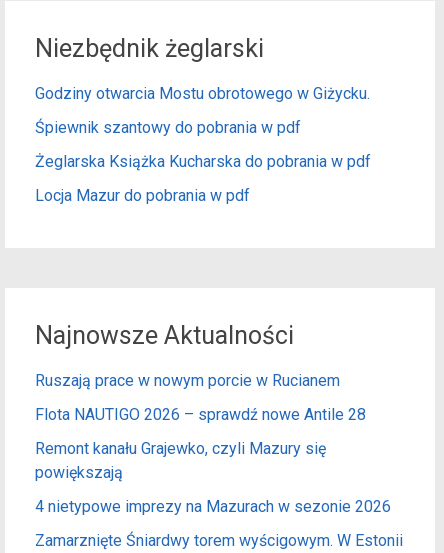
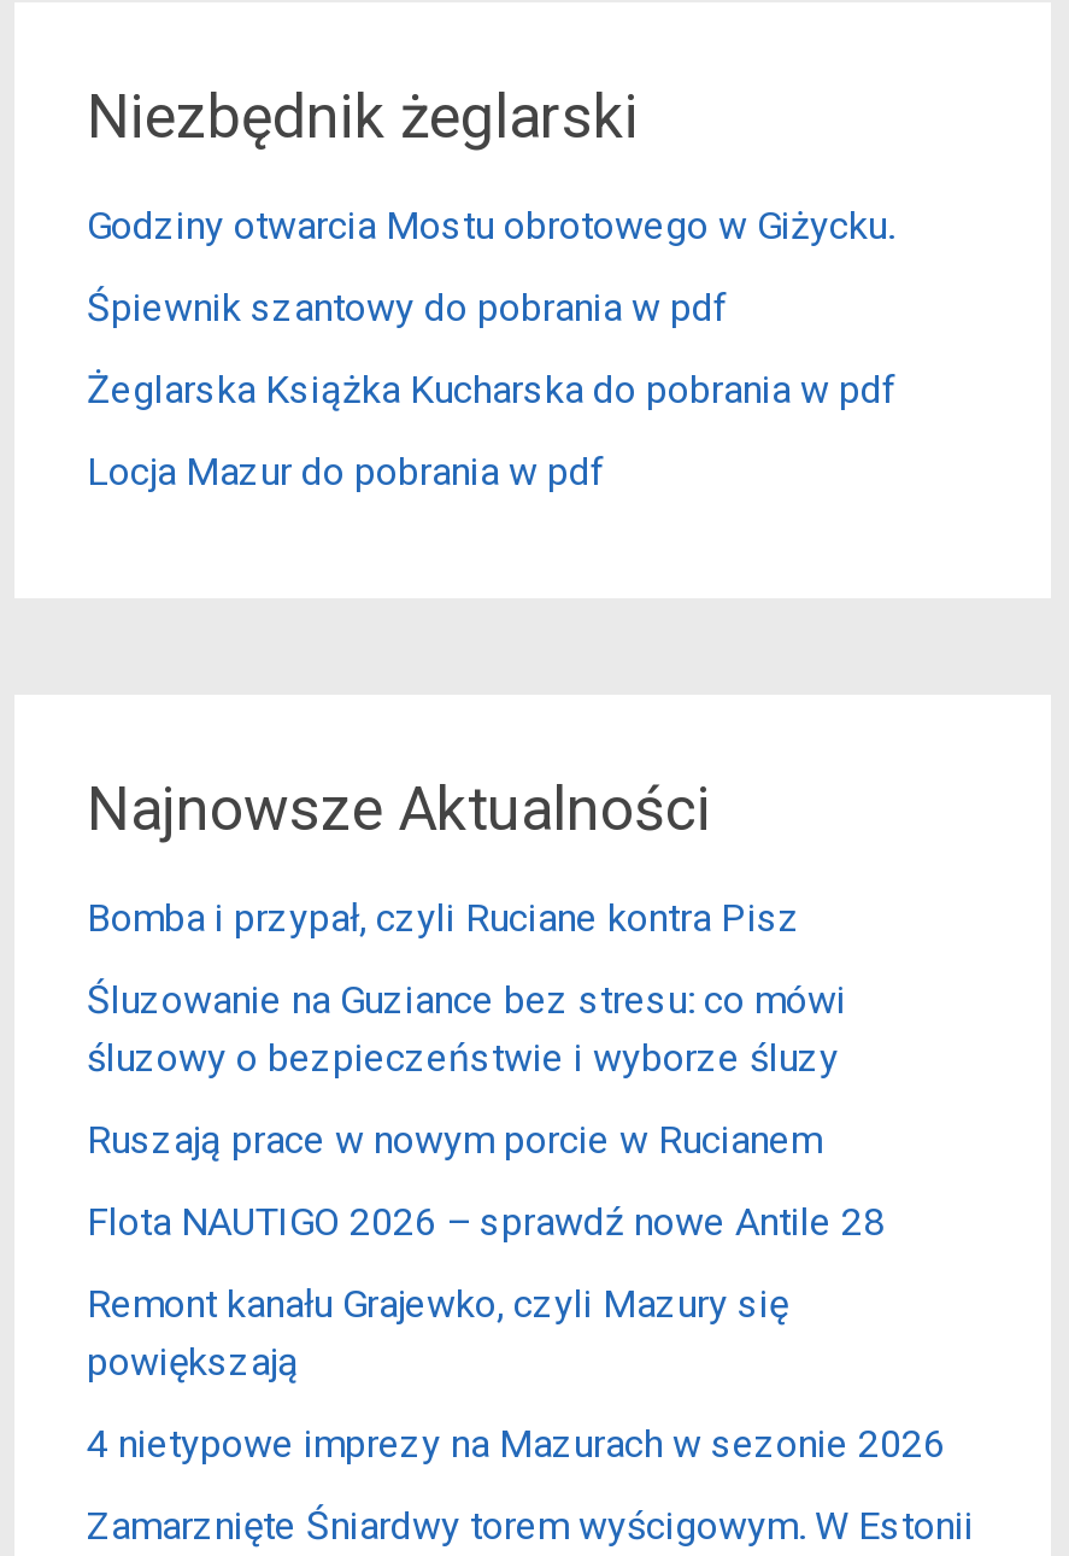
none -> [87,894,846,1080] Bomba i przypał, czyli Ruciane kontra Pisz | Śluzowanie na Guziance bez stresu: co mówi | śluzowy o bezpieczeństwie i wyborze śluzy

